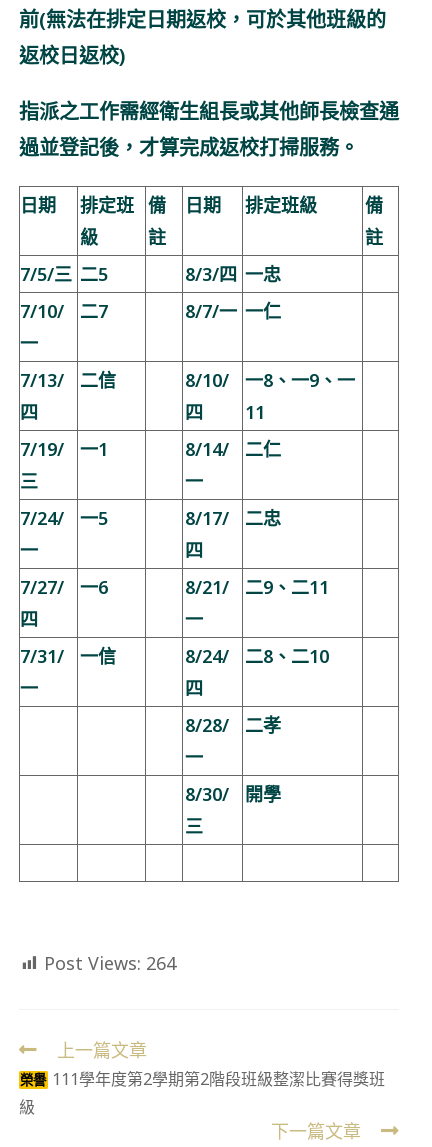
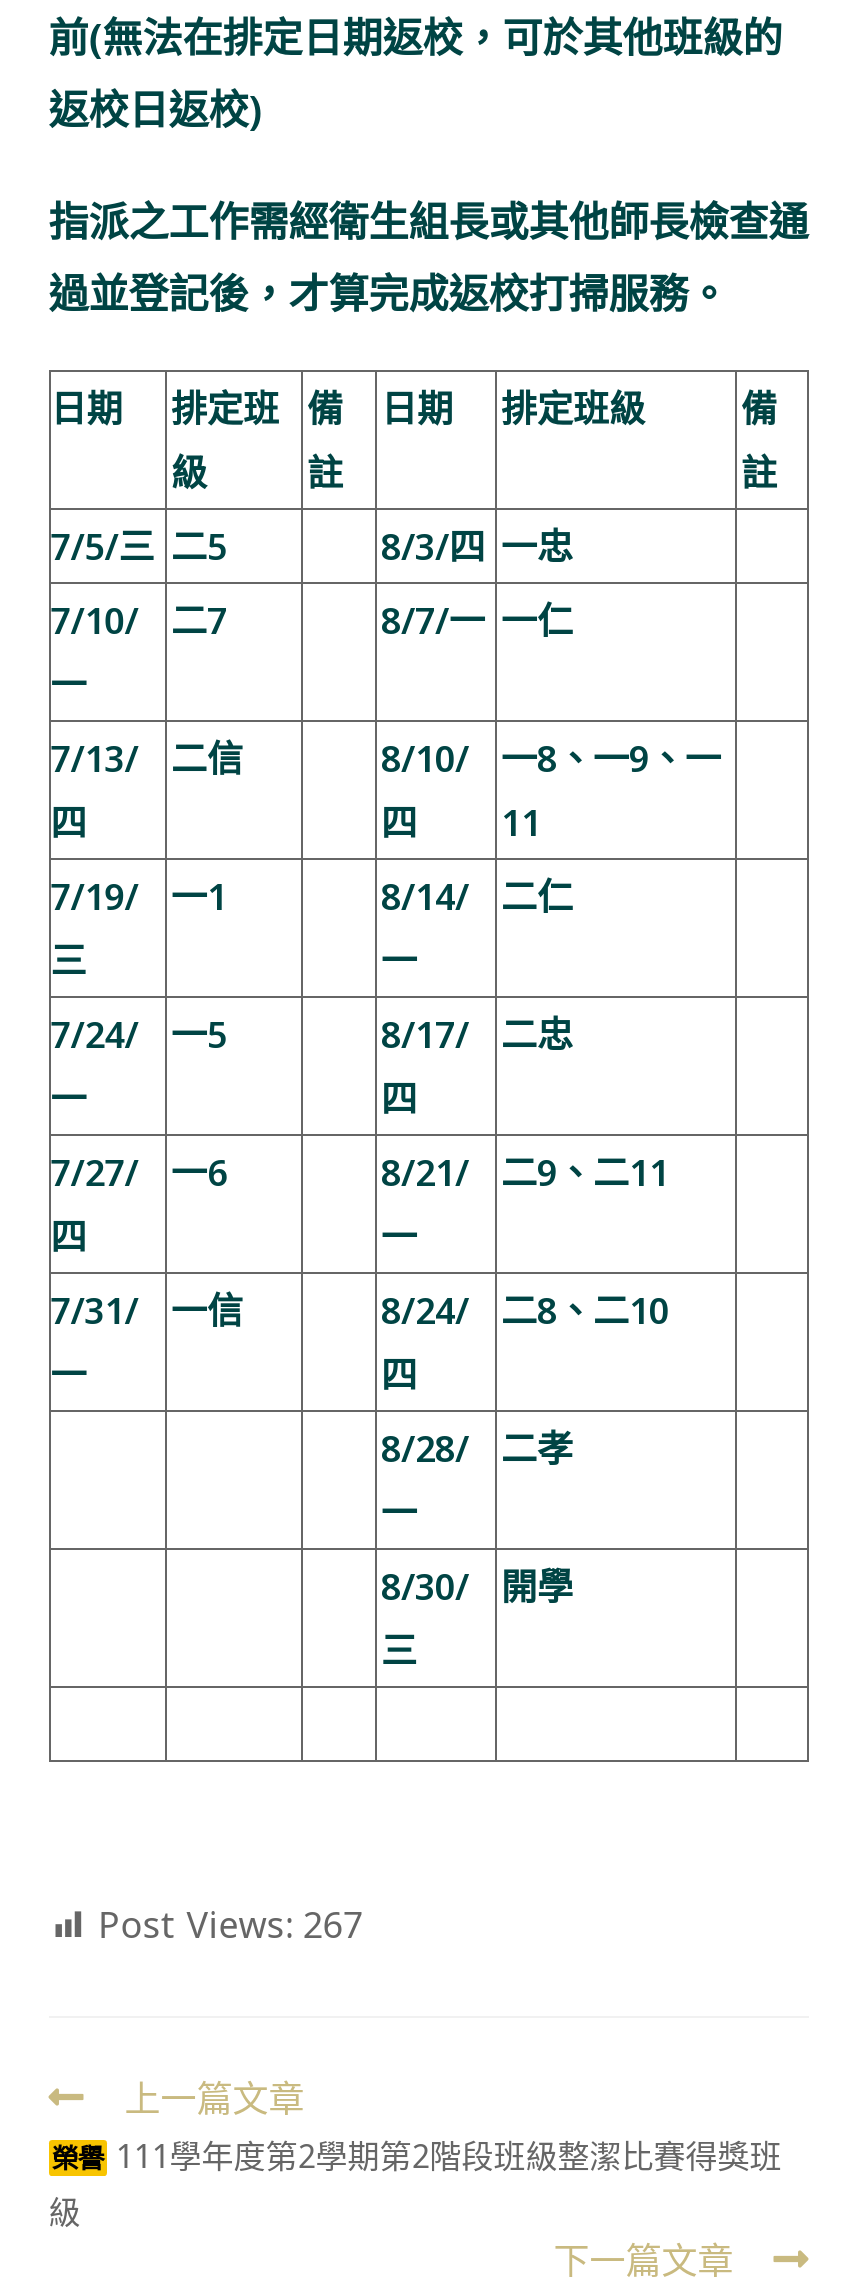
[44,950,176,974] Post Views: 264 -> [99,1899,363,1947] Post Views: 267

